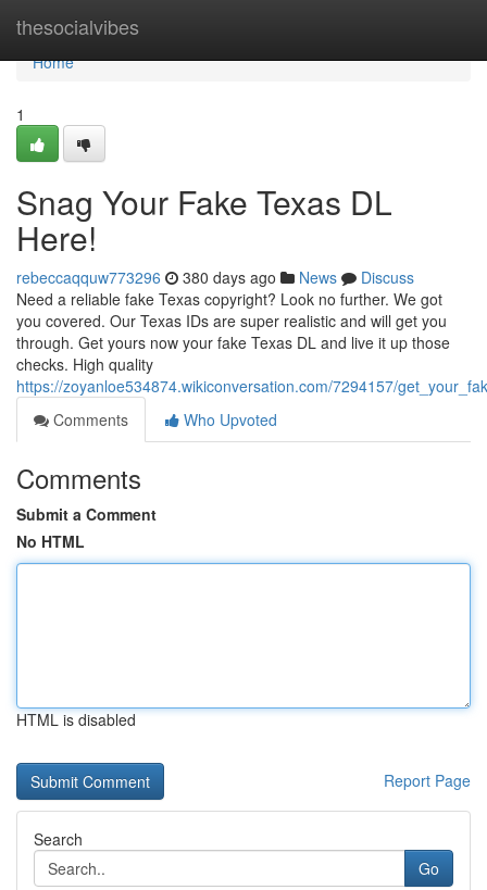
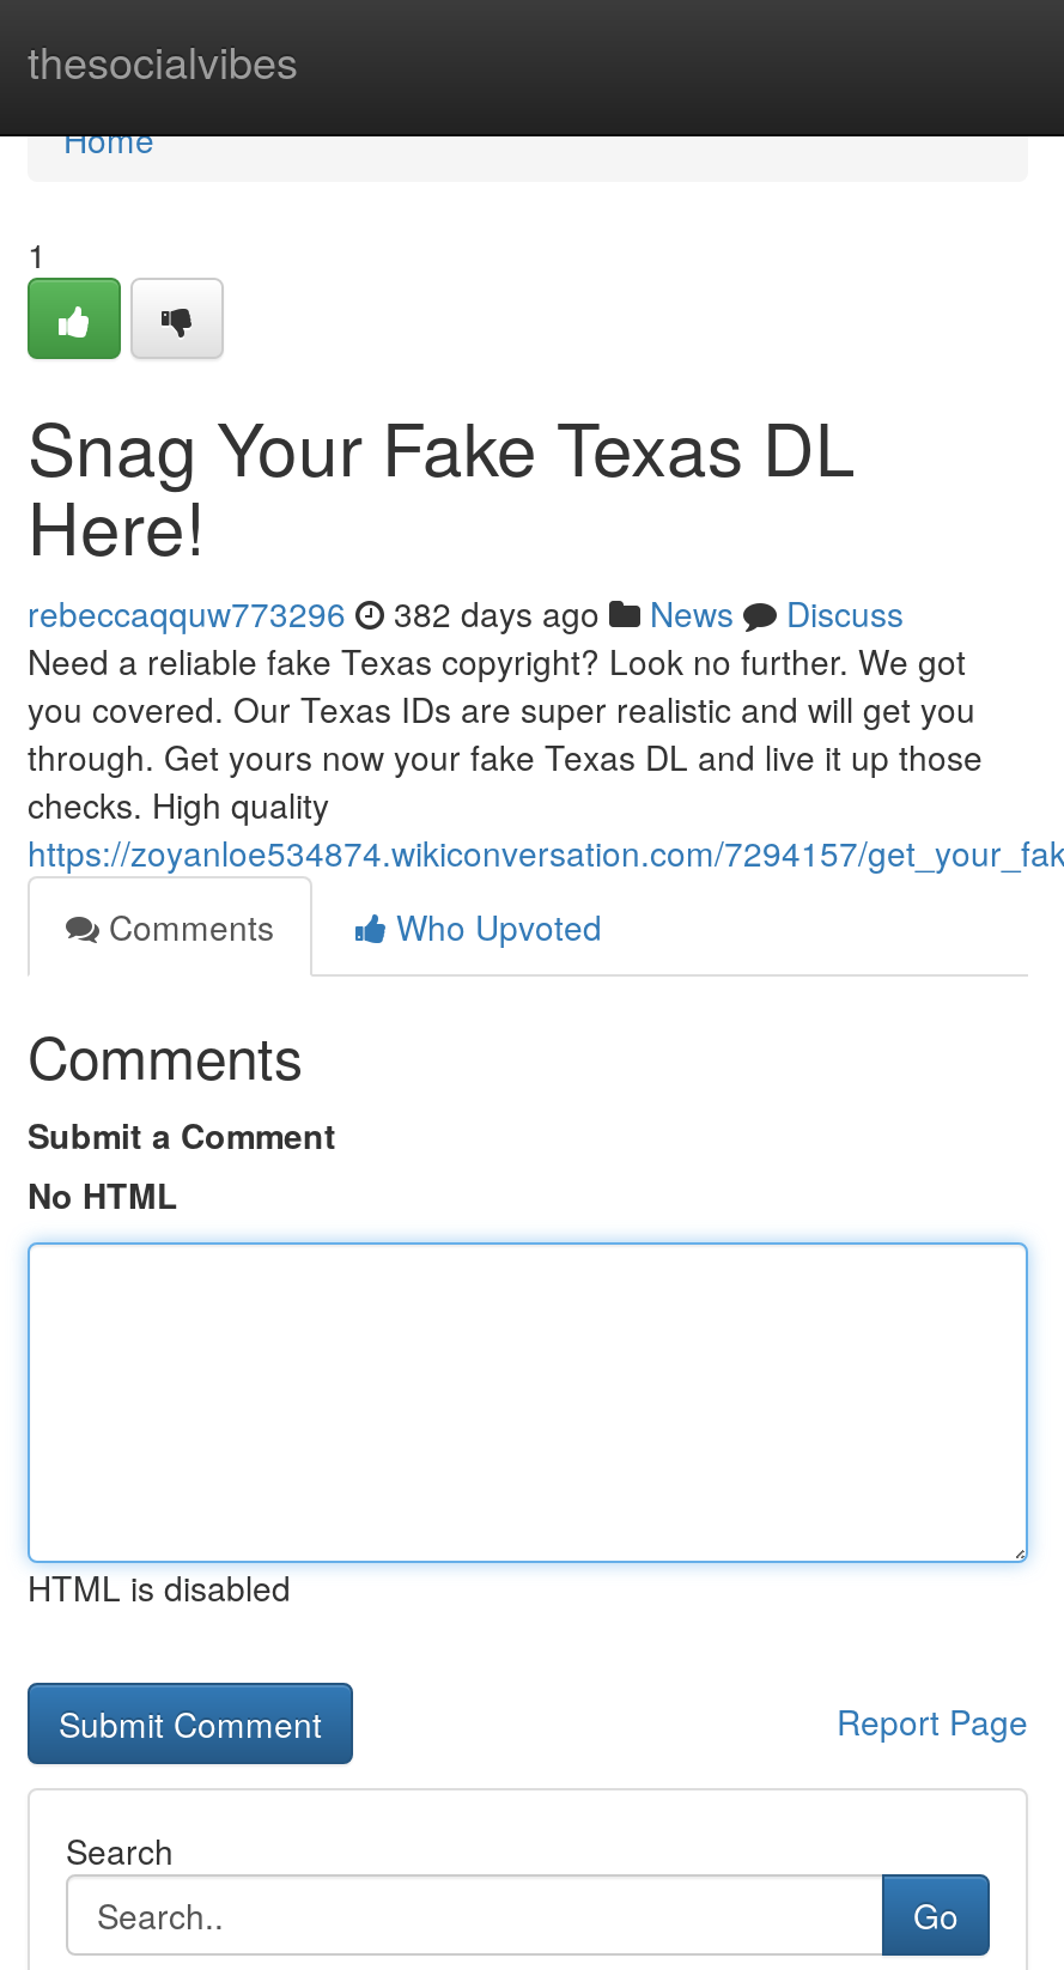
[16,266,414,288] rebeccaqquw773296 380 days ago News Discuss -> [28,589,904,637] rebeccaqquw773296 382 days ago News Discuss

